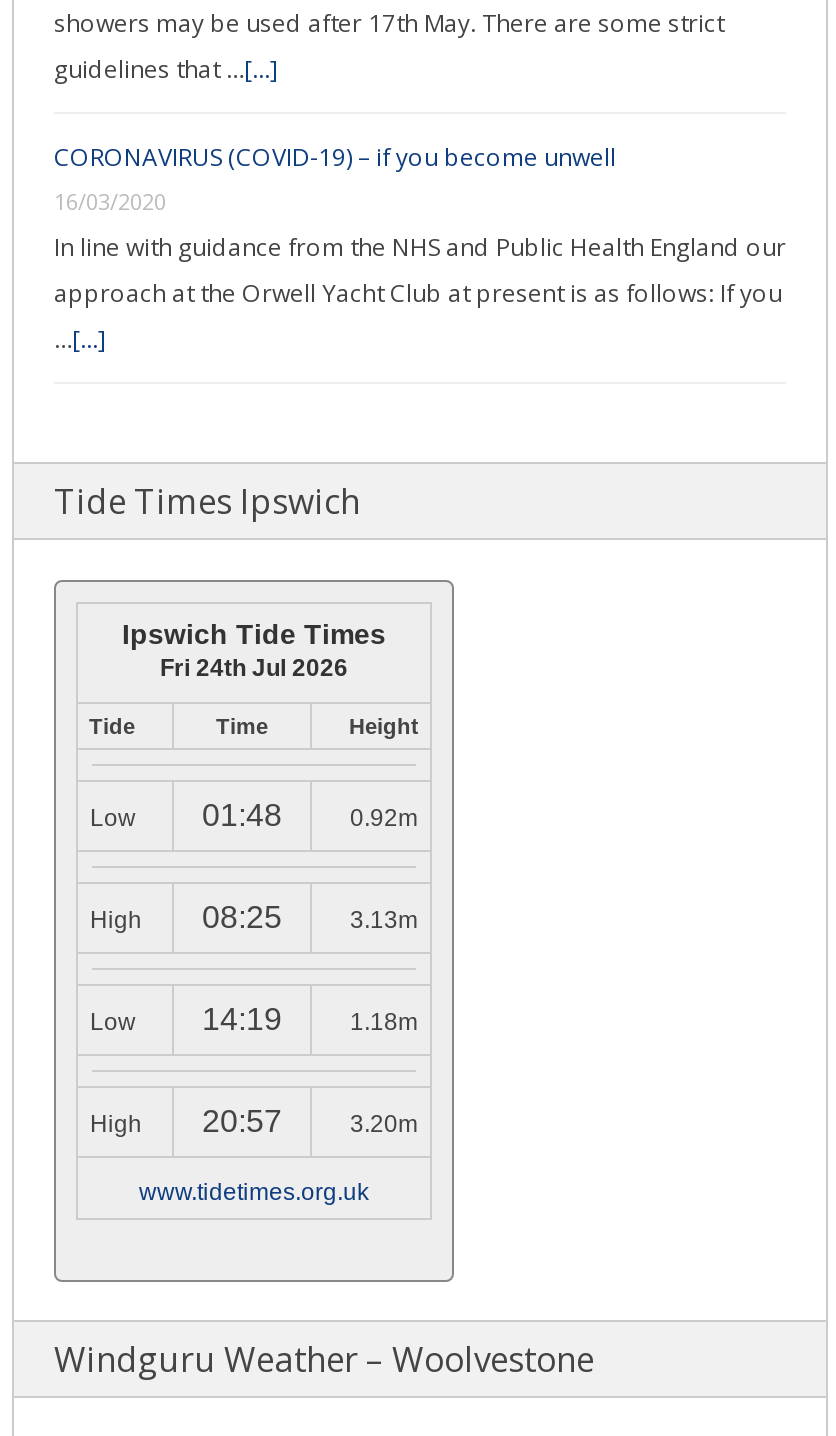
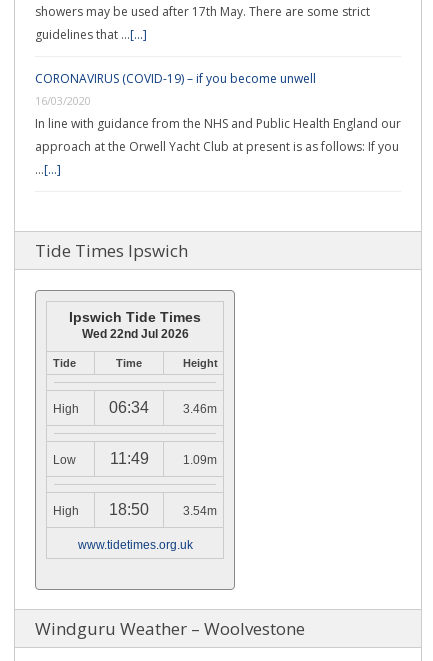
[160,654,348,682] Fri 24th Jul 2026 -> [81,327,188,341] Wed 22nd Jul 2026
[90,798,418,832] Low | 01:48 | 0.92m -> none
[202,900,418,934] 08:25 | 3.13m -> [109,399,217,416] 06:34 | 3.46m
[202,1002,418,1036] 14:19 | 1.18m -> [109,450,217,467] 11:49 | 1.09m
[202,1104,418,1138] 20:57 | 3.20m -> [109,501,217,518] 18:50 | 3.54m

